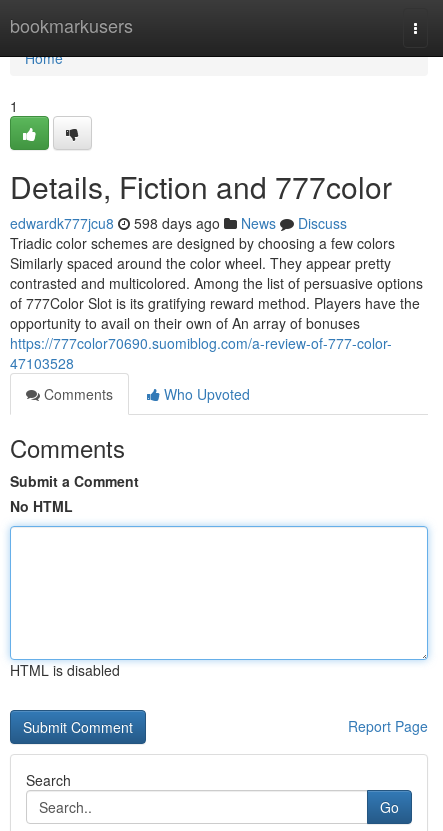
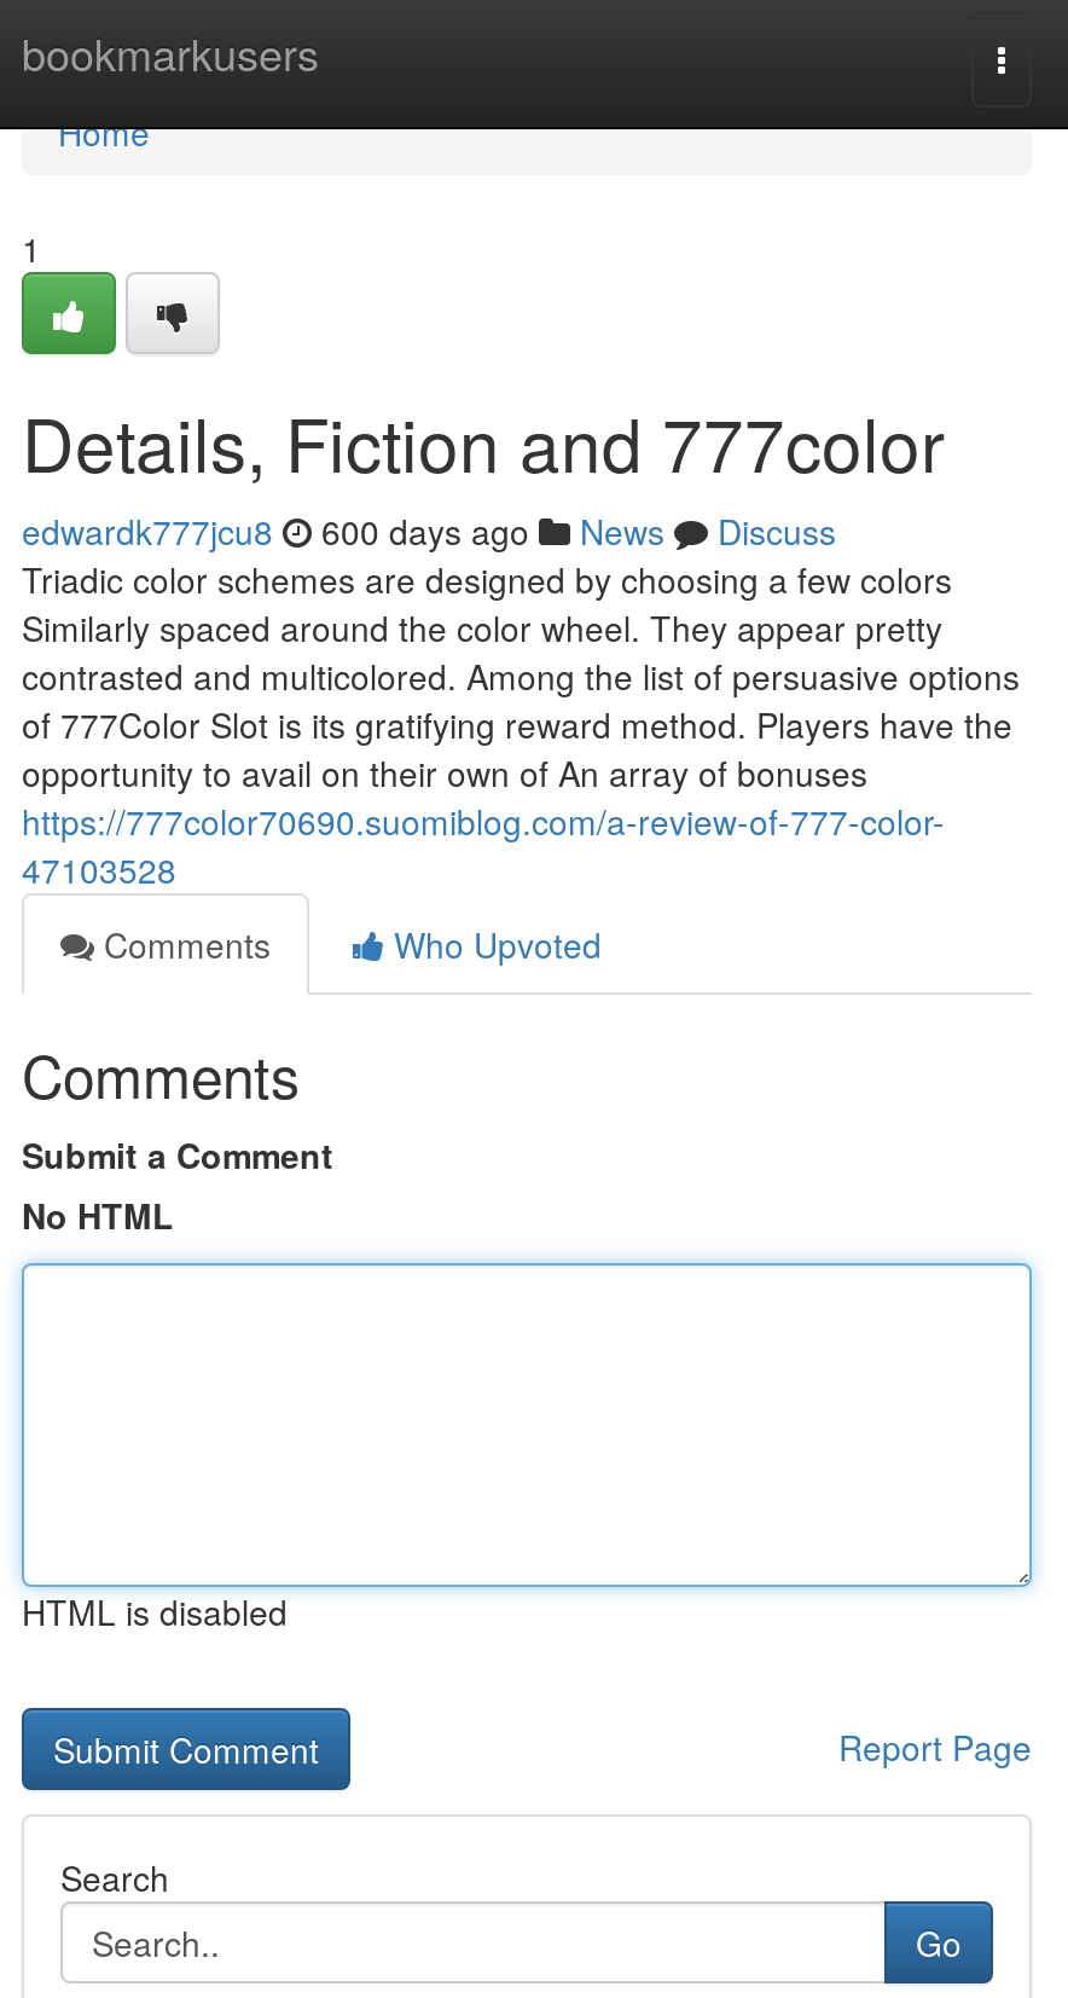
[10,213,347,233] edwardk777jcu8 598 days ago News Discuss -> [22,506,836,555] edwardk777jcu8 600 days ago News Discuss

